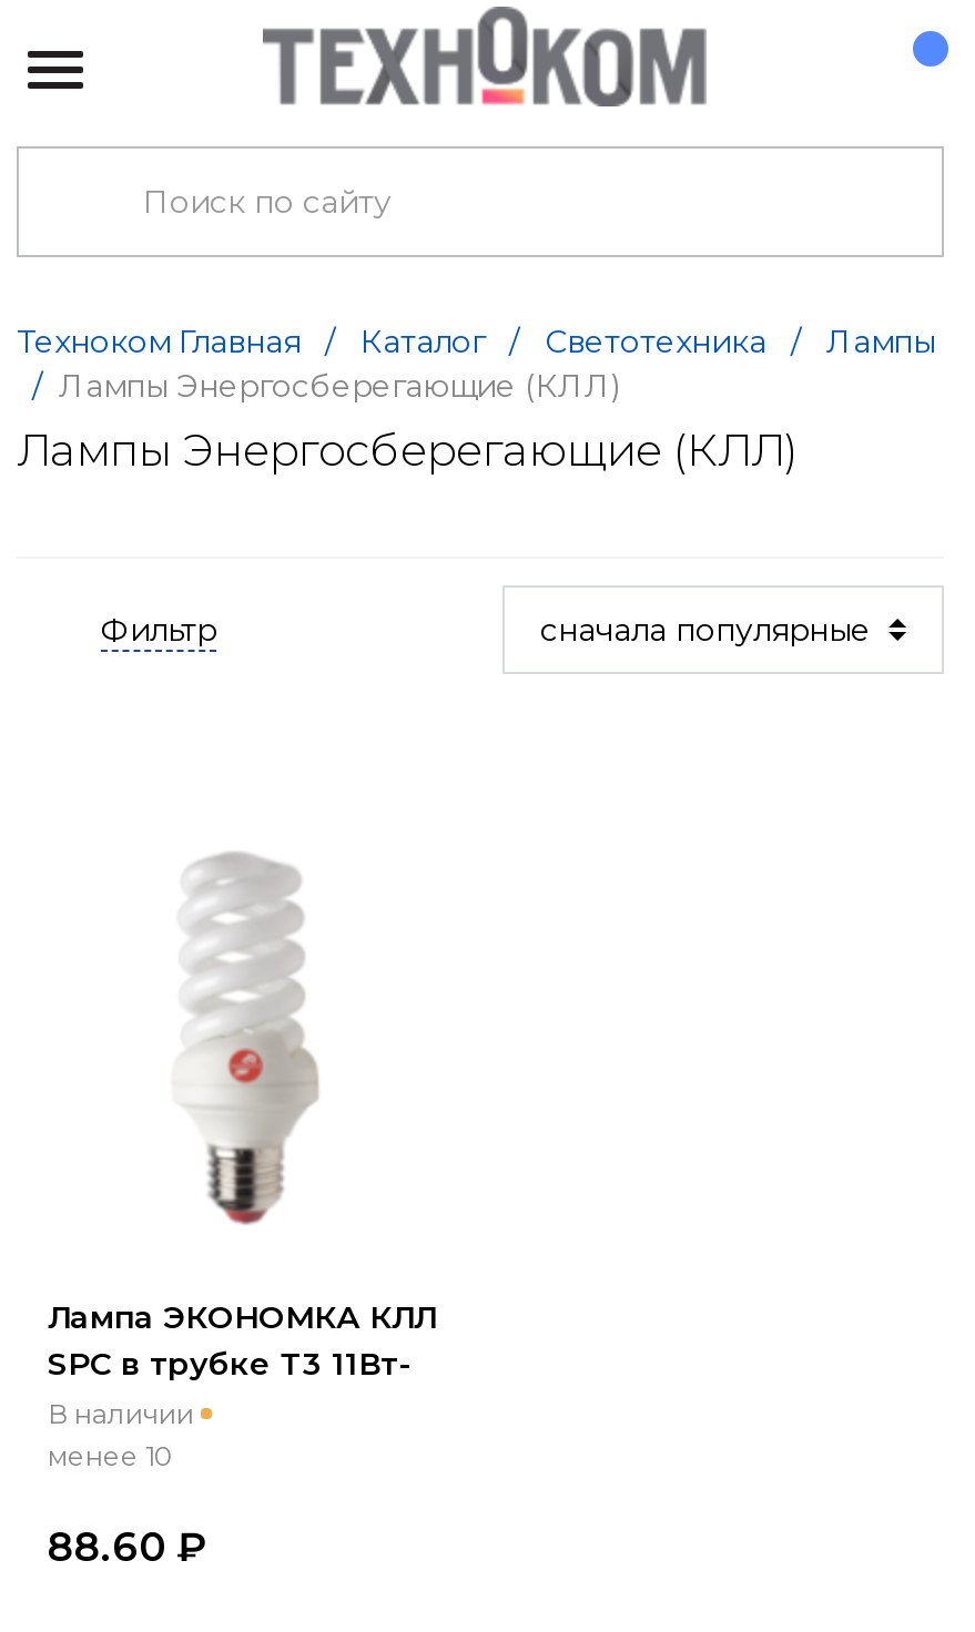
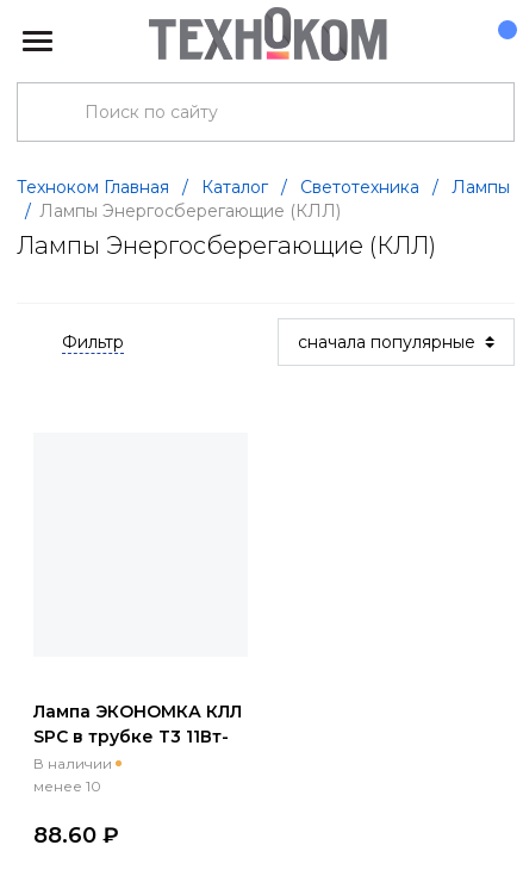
[185,851,321,1226] [image] -> none

